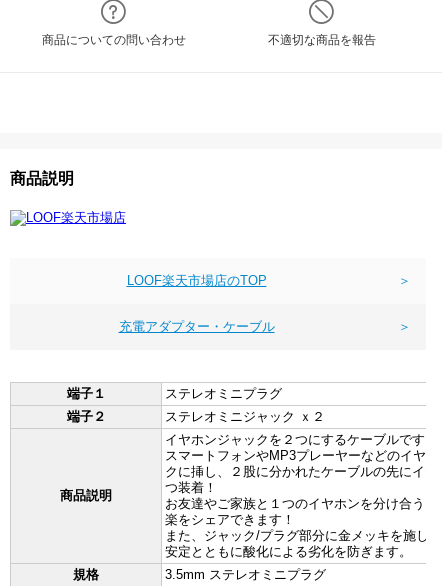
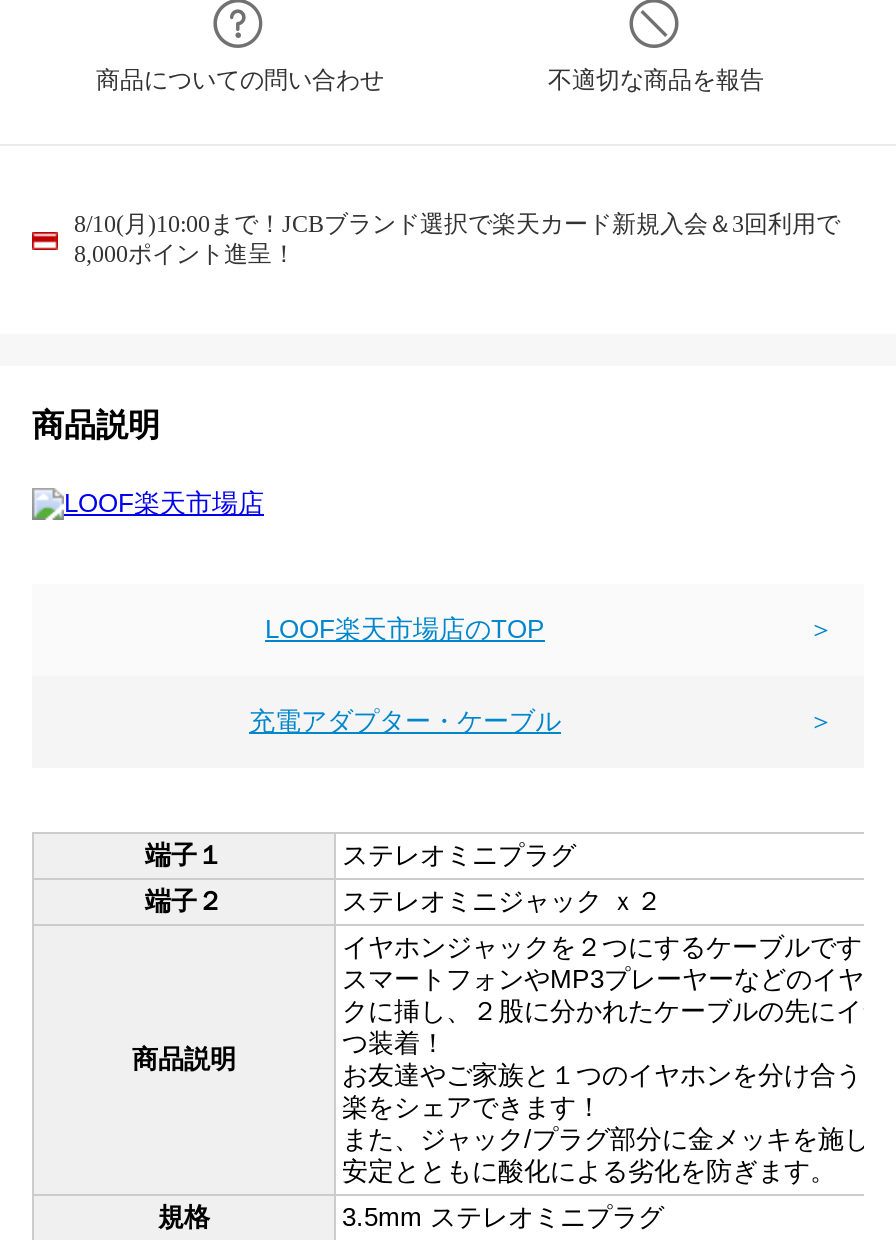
none -> [74,210,840,268] 8/10(月)10:00まで！JCBブランド選択で楽天カード新規入会＆3回利用で | 8,000ポイント進呈！

